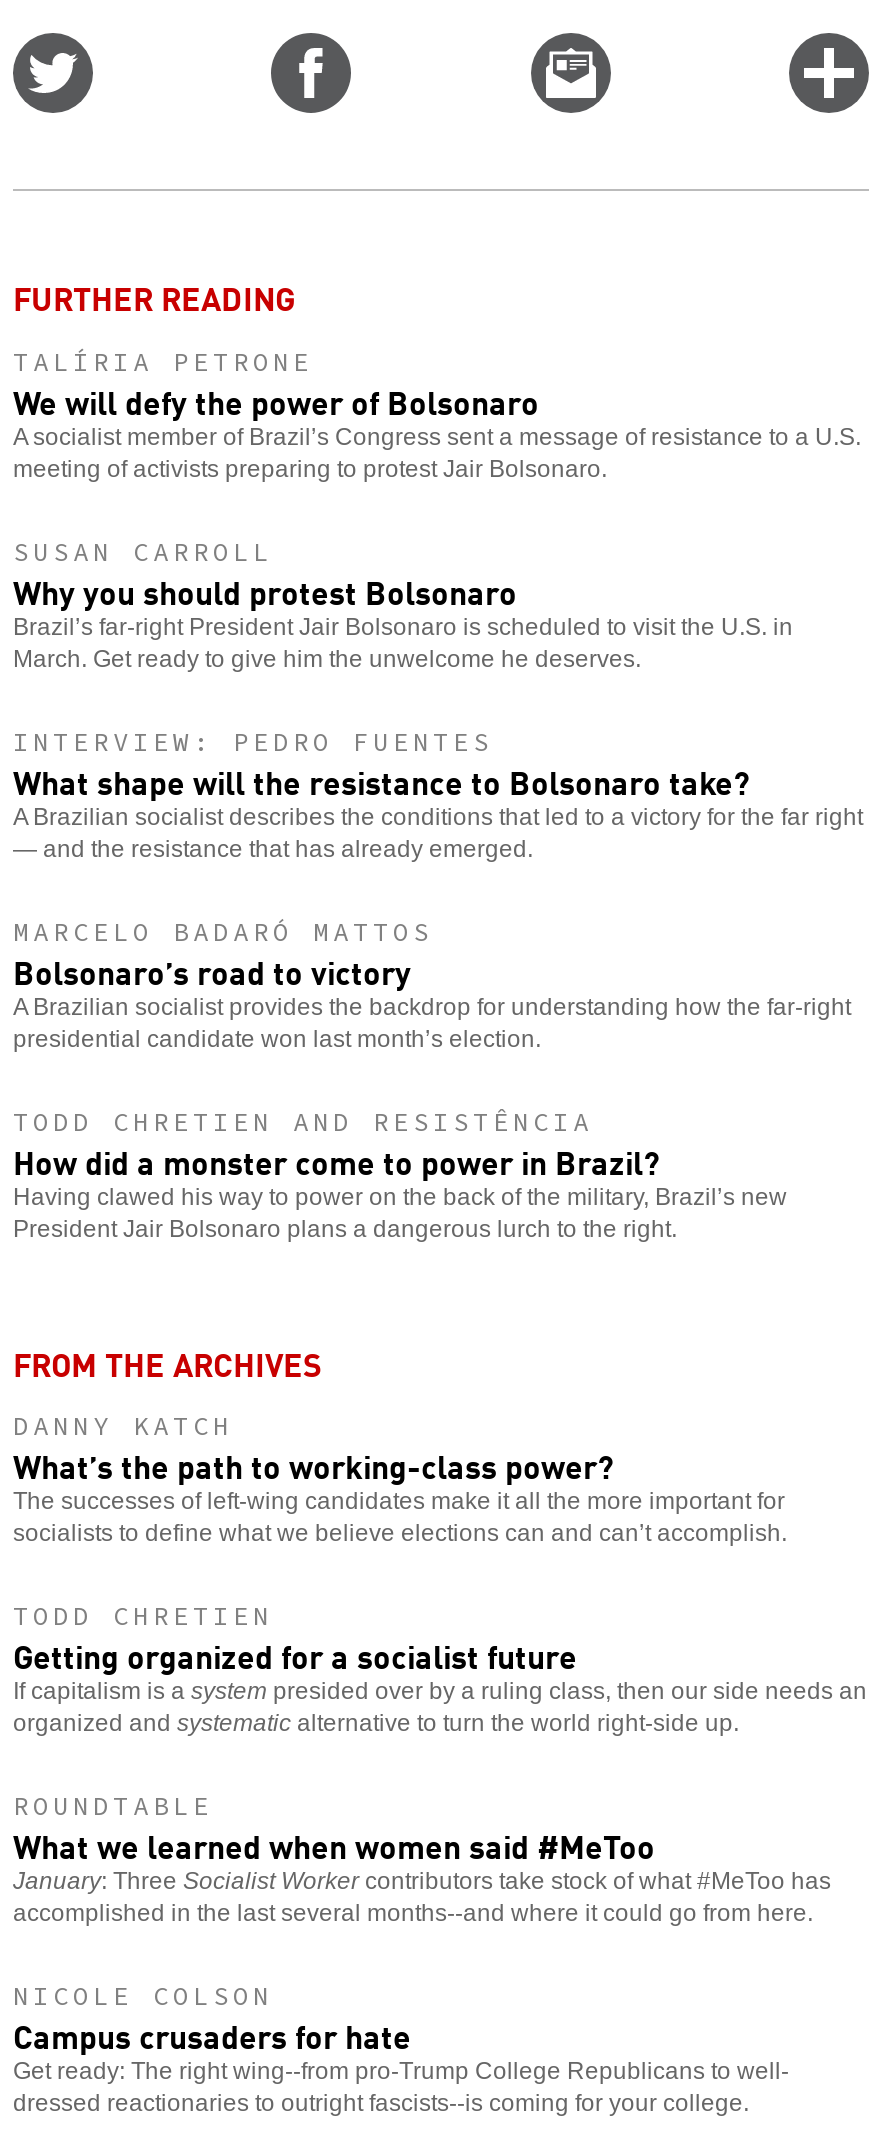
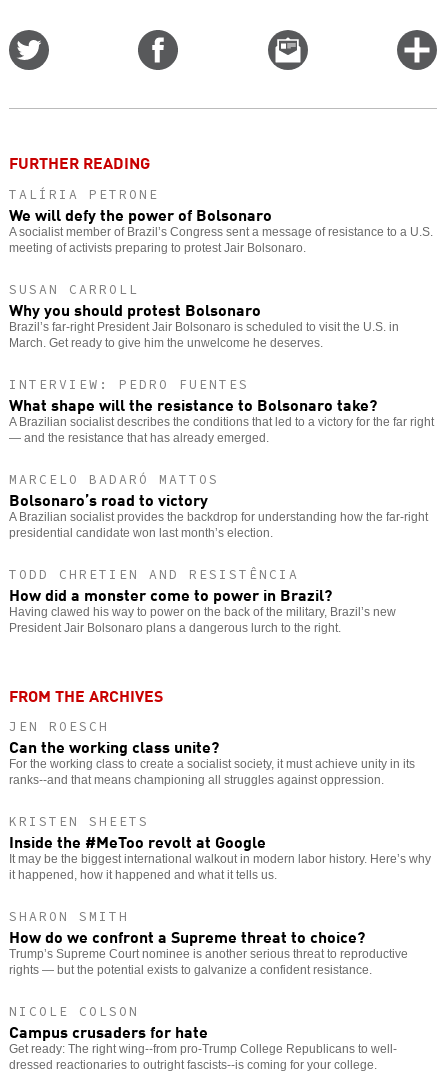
[13,1409,787,1547] DANNY KATCH | What’s the path to working-class power? | The successes of left-wing candidates make it all the more important for | socialists to define what we believe elections can and can’t accomplish. -> [9,718,415,787] JEN ROESCH | Can the working class unite? | For the working class to create a socialist society, it must achieve unity in its | ranks--and that means championing all struggles against oppression.
[13,1599,867,1737] TODD CHRETIEN | Getting organized for a socialist future | If capitalism is a system presided over by a ruling class, then our side needs an | organized and systematic alternative to turn the world right-side up. -> [9,813,431,882] KRISTEN SHEETS | Inside the #MeToo revolt at Google | It may be the biggest international walkout in modern labor history. Here’s why | it happened, how it happened and what it tells us.
[13,1789,831,1927] ROUNDTABLE | What we learned when women said #MeToo | January: Three Socialist Worker contributors take stock of what #MeToo has | accomplished in the last several months--and where it could go from here. -> [9,908,408,977] SHARON SMITH | How do we confront a Supreme threat to choice? | Trump’s Supreme Court nominee is another serious threat to reproductive | rights — but the potential exists to galvanize a confident resistance.

